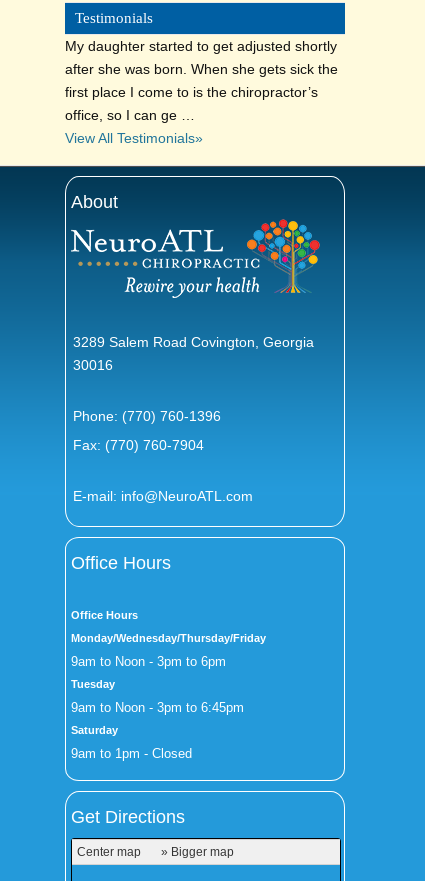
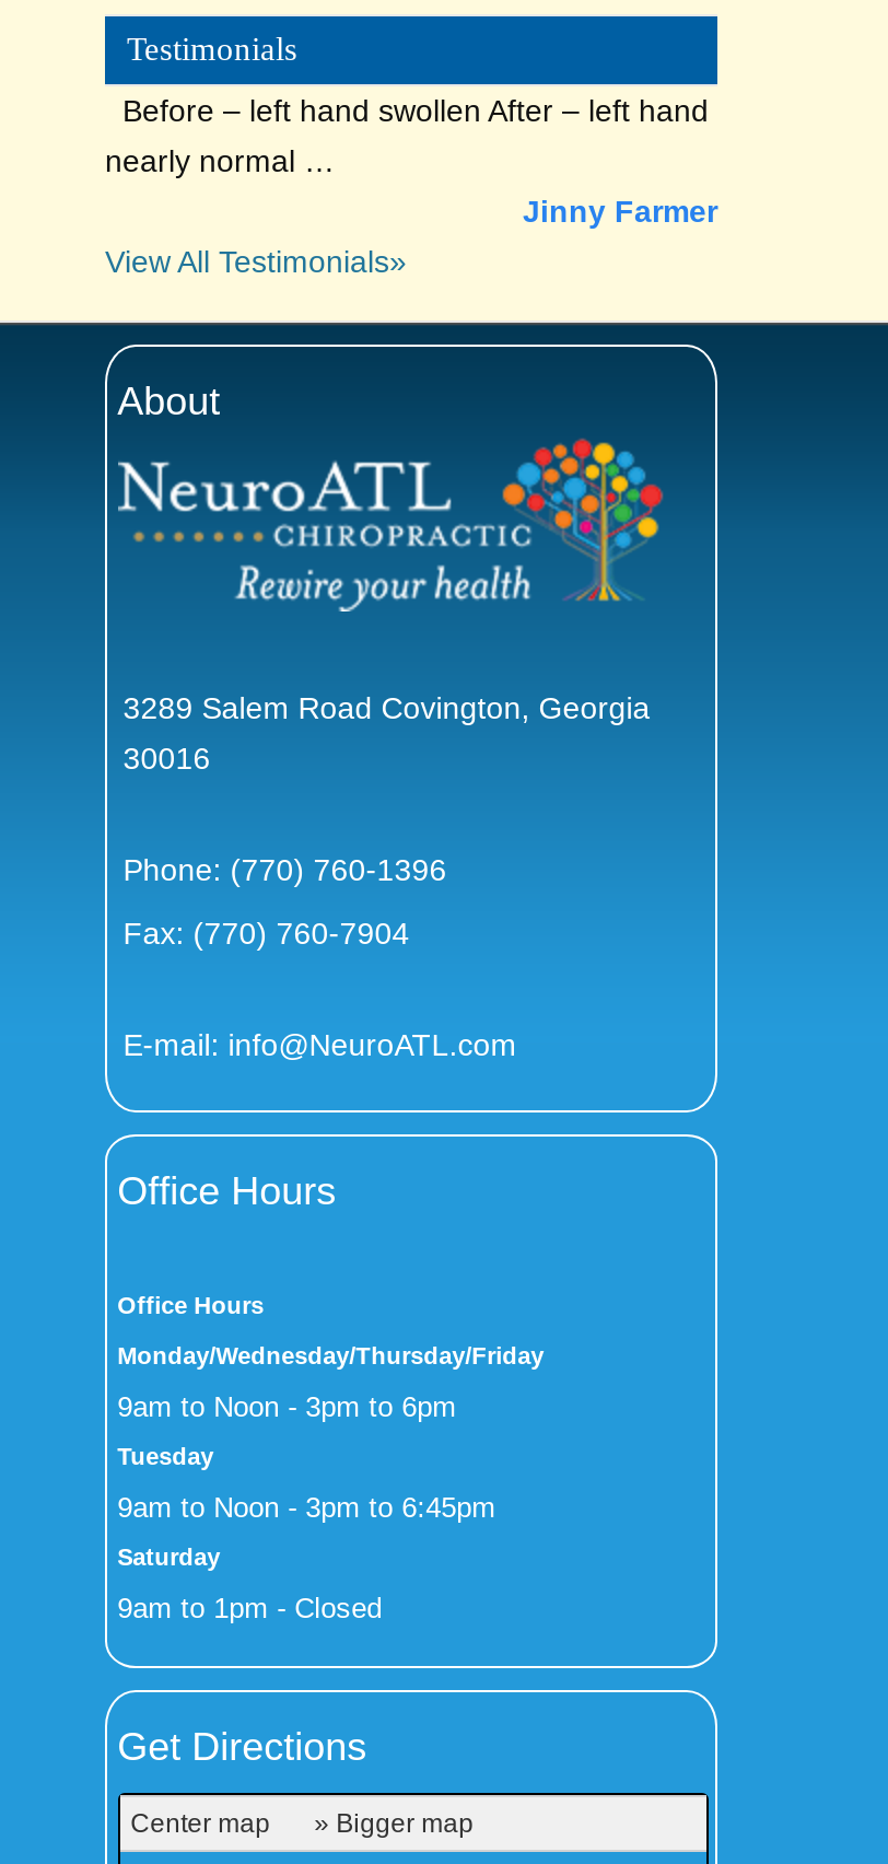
[65,38,338,123] My daughter started to get adjusted shortly | after she was born. When she gets sick the | first place I come to is the chiropractor’s | office, so I can ge … -> [105,93,717,229] Before – left hand swollen After – left hand | nearly normal … | Jinny Farmer

